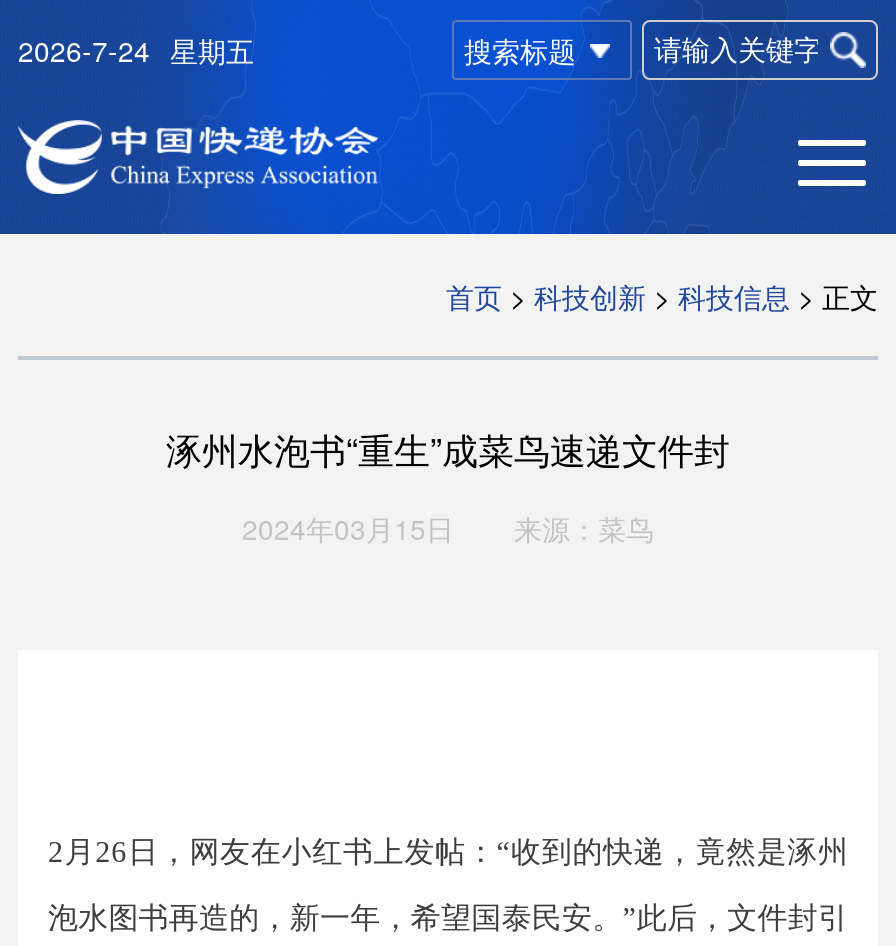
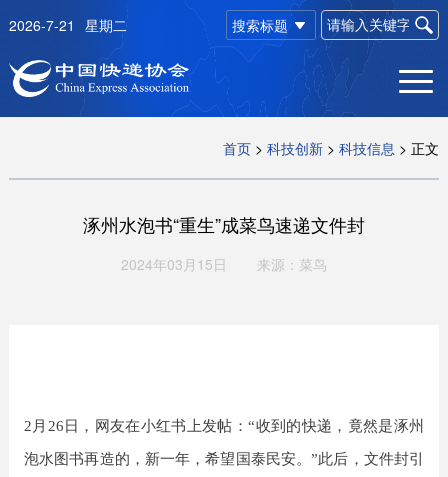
[18,30,254,70] 2026-7-24 星期五 -> [9,15,127,35] 2026-7-21 星期二

